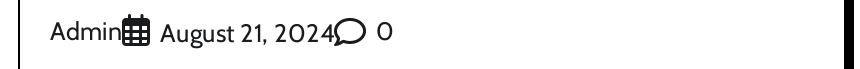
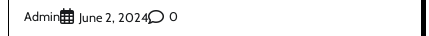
[160,17,334,47] August 21, 2024 -> [79,10,148,25] June 2, 2024

